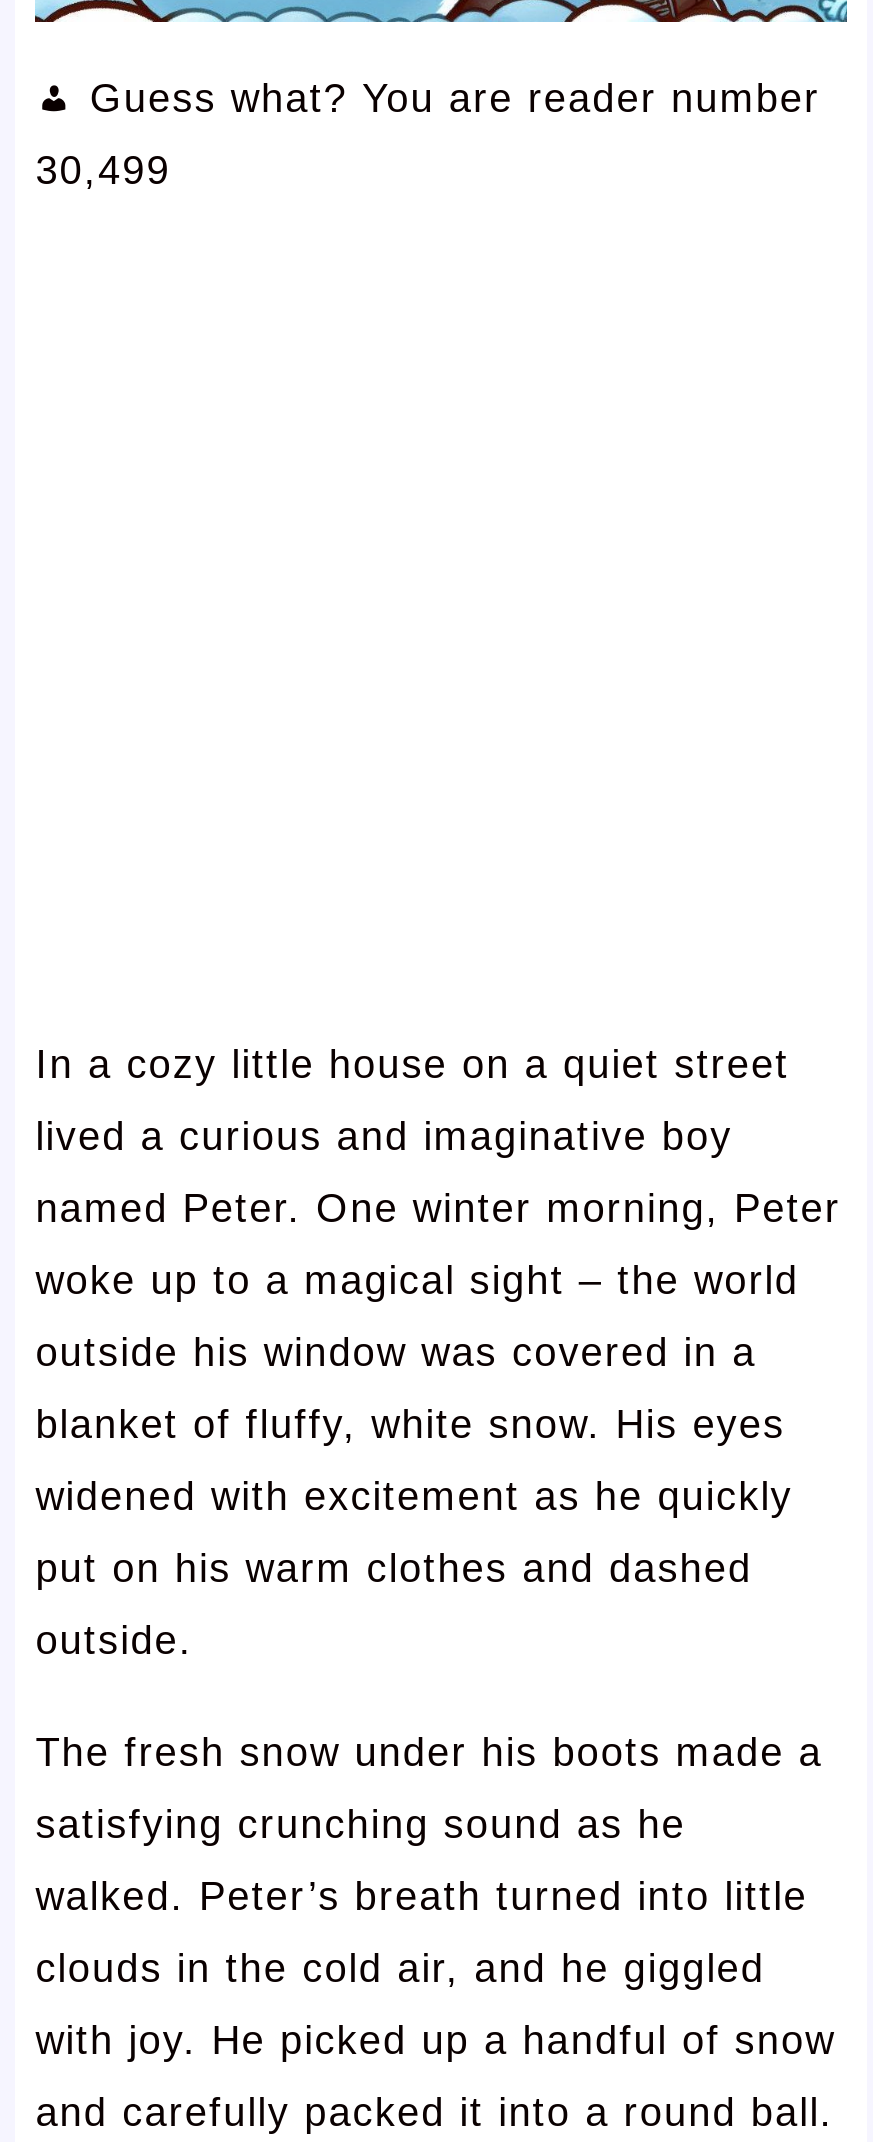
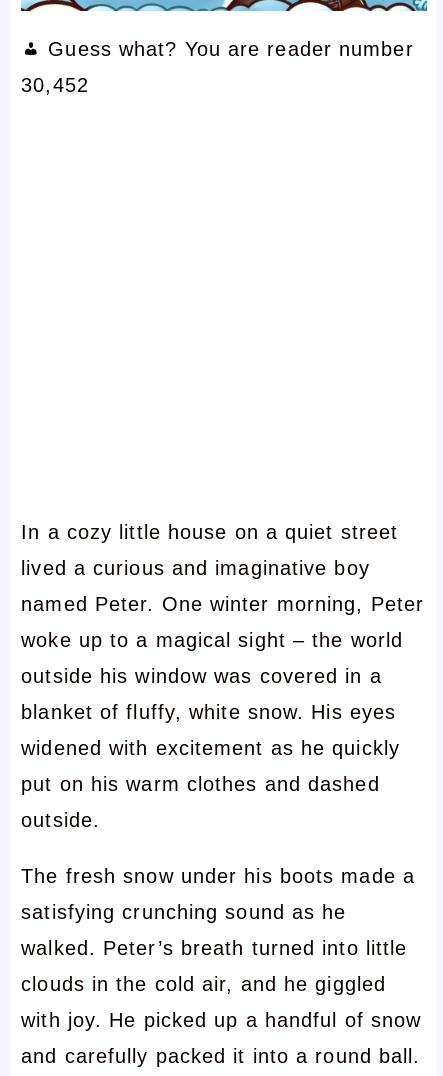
[35,148,171,192] 30,499 -> [21,74,89,96] 30,452

